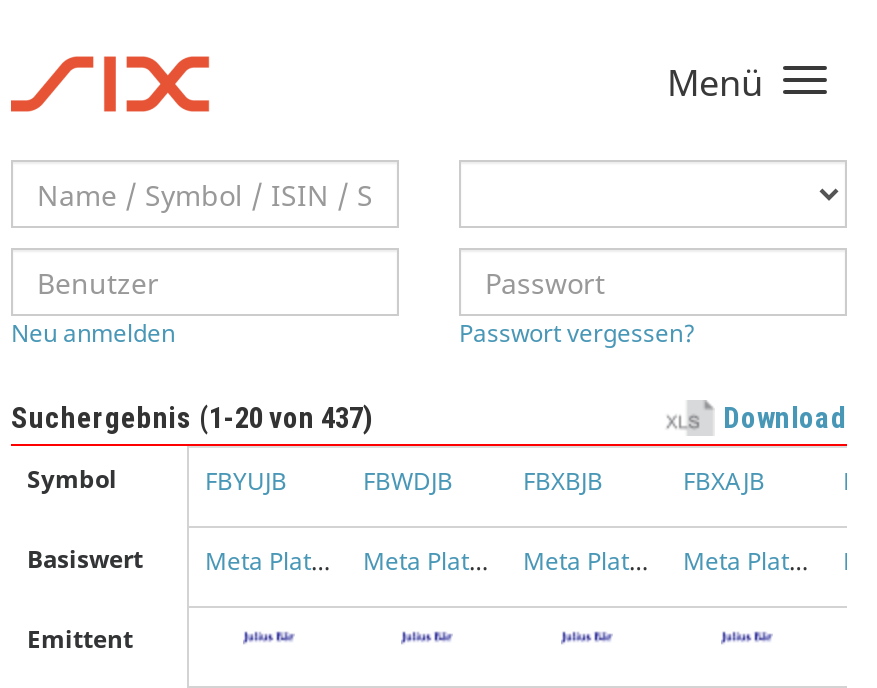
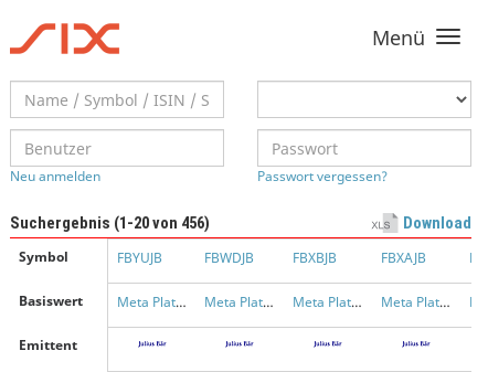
[11,400,373,436] Suchergebnis (1-20 von 437) -> [10,213,210,233] Suchergebnis (1-20 von 456)

